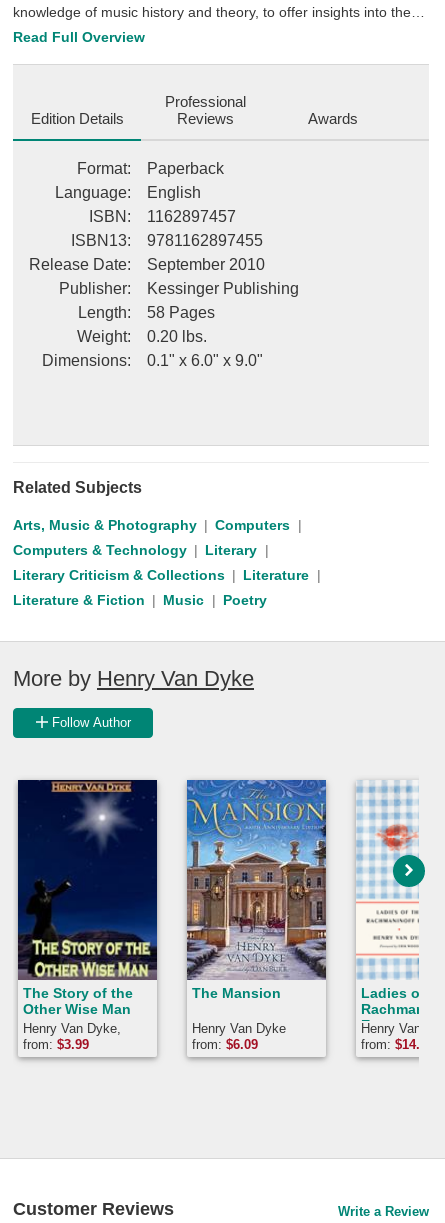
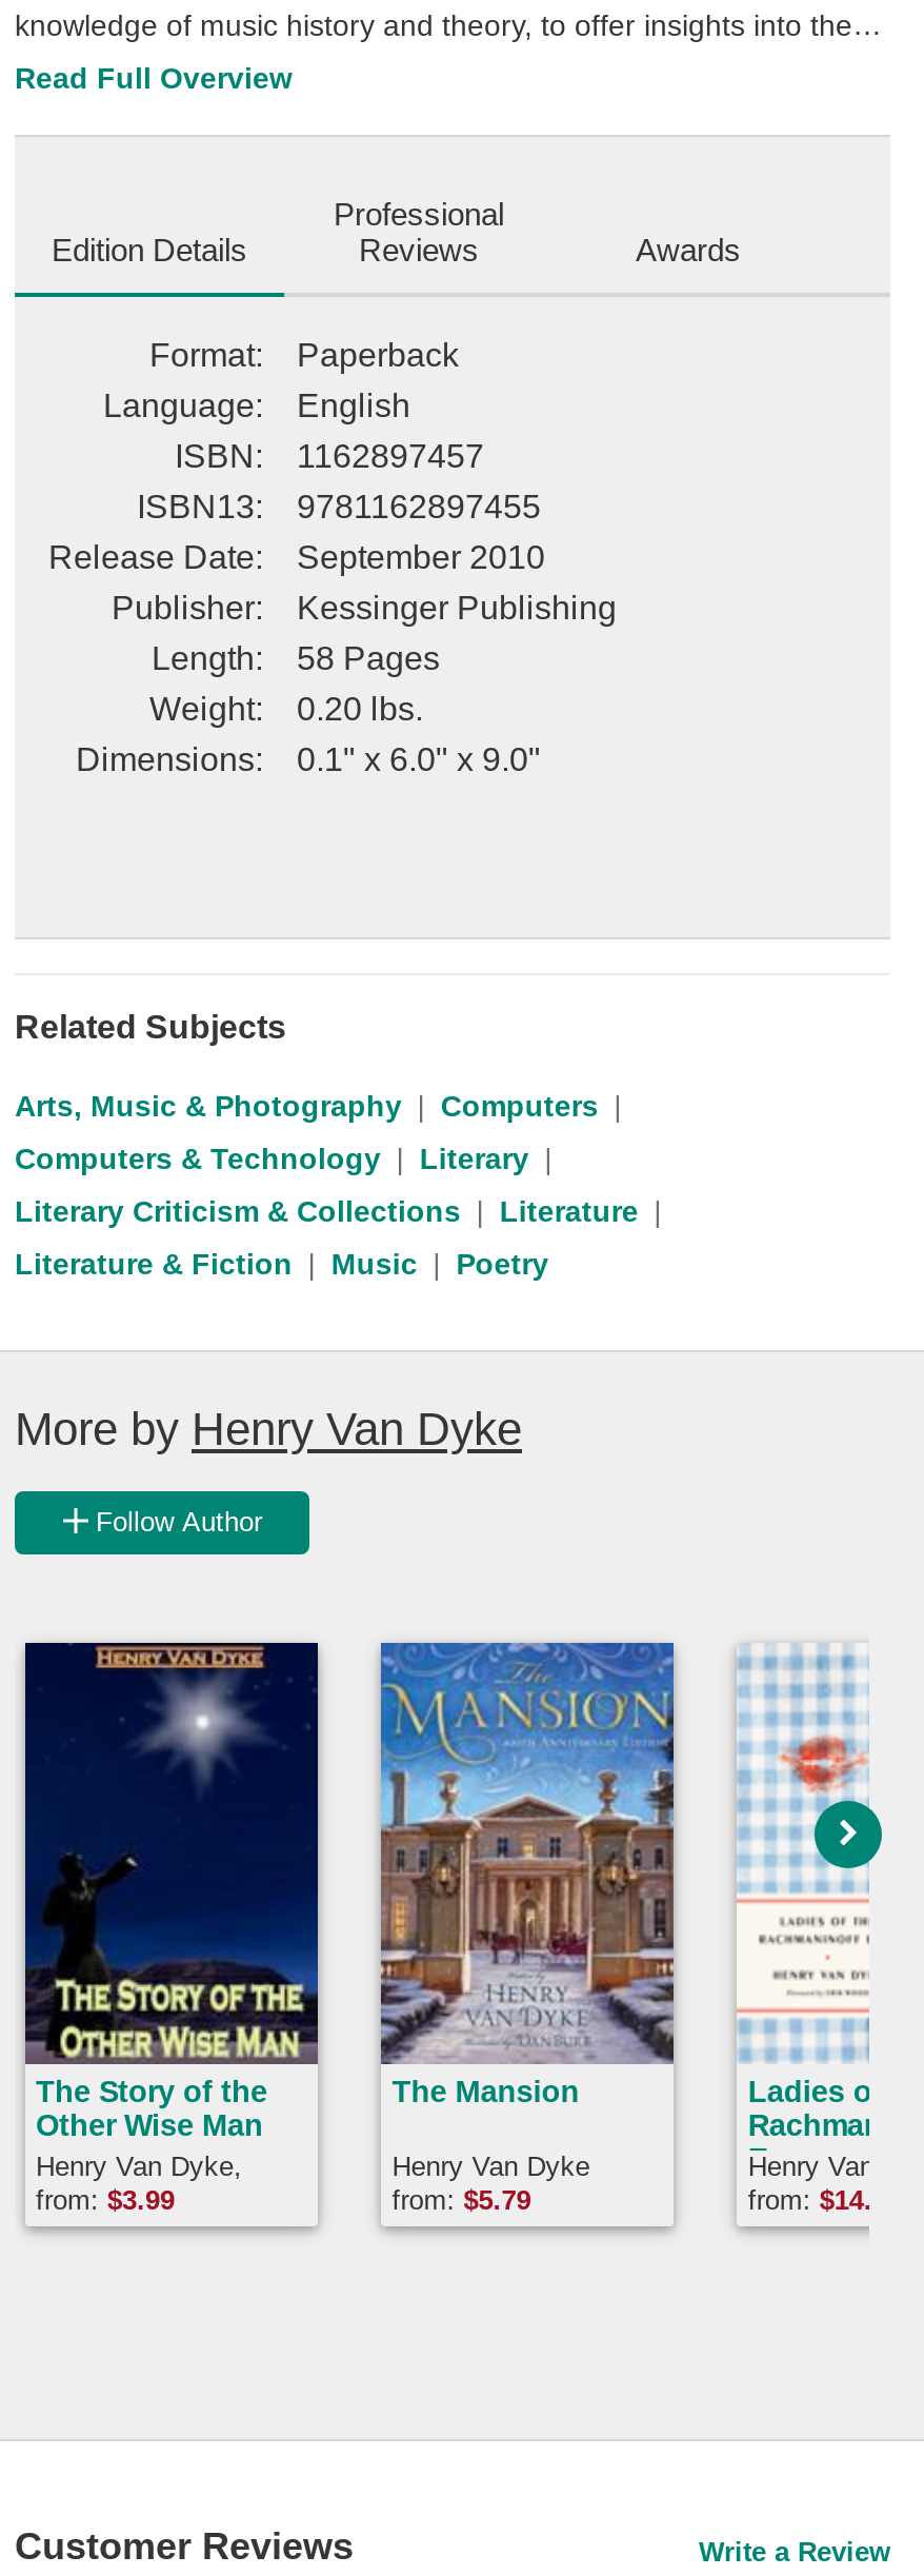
[192,1037,258,1052] from: $6.09 -> [392,2183,531,2215] from: $5.79

